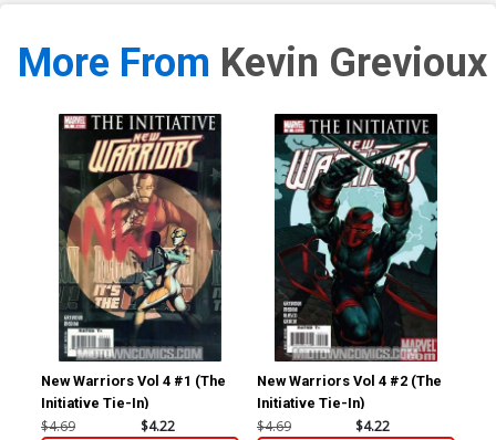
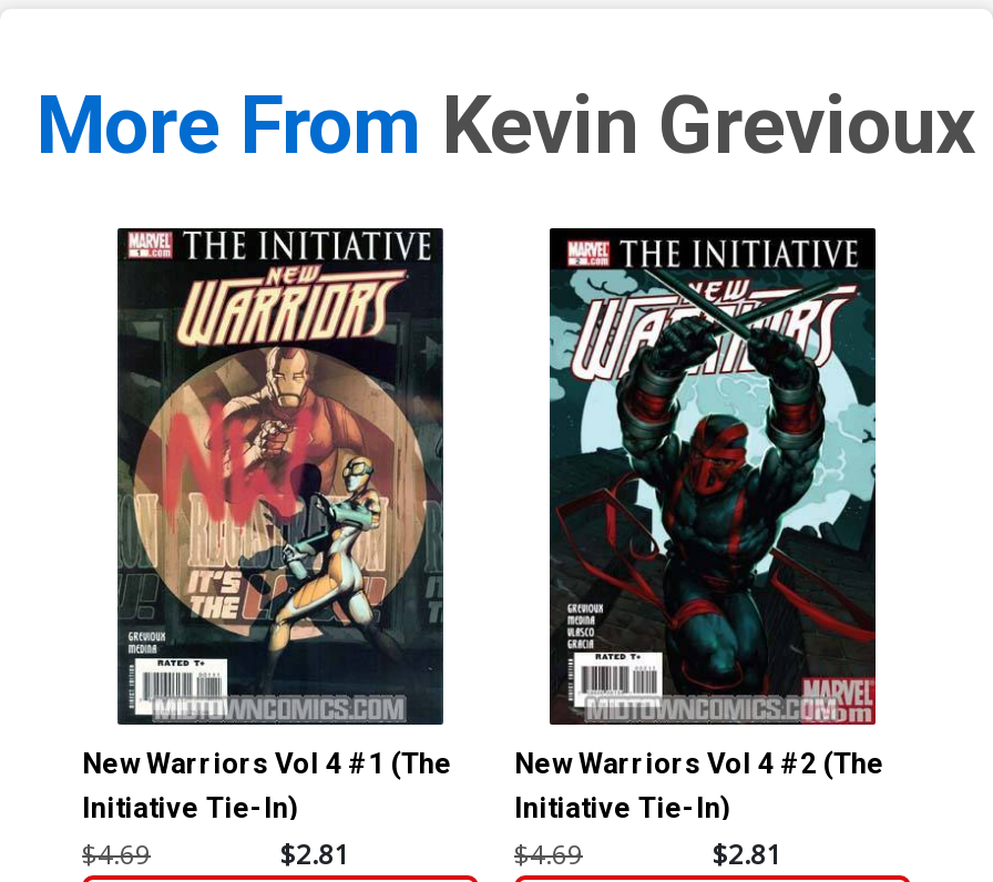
[140,417,174,436] $4.22 -> [280,836,349,874] $2.81
[356,417,390,436] $4.22 -> [713,836,781,874] $2.81

